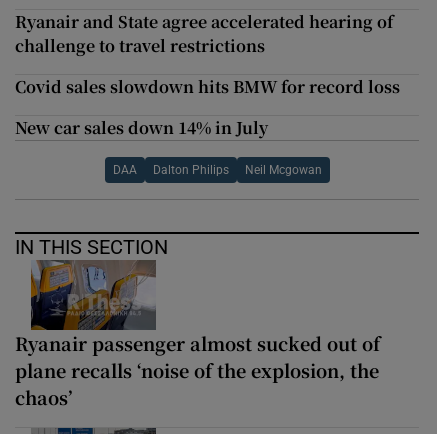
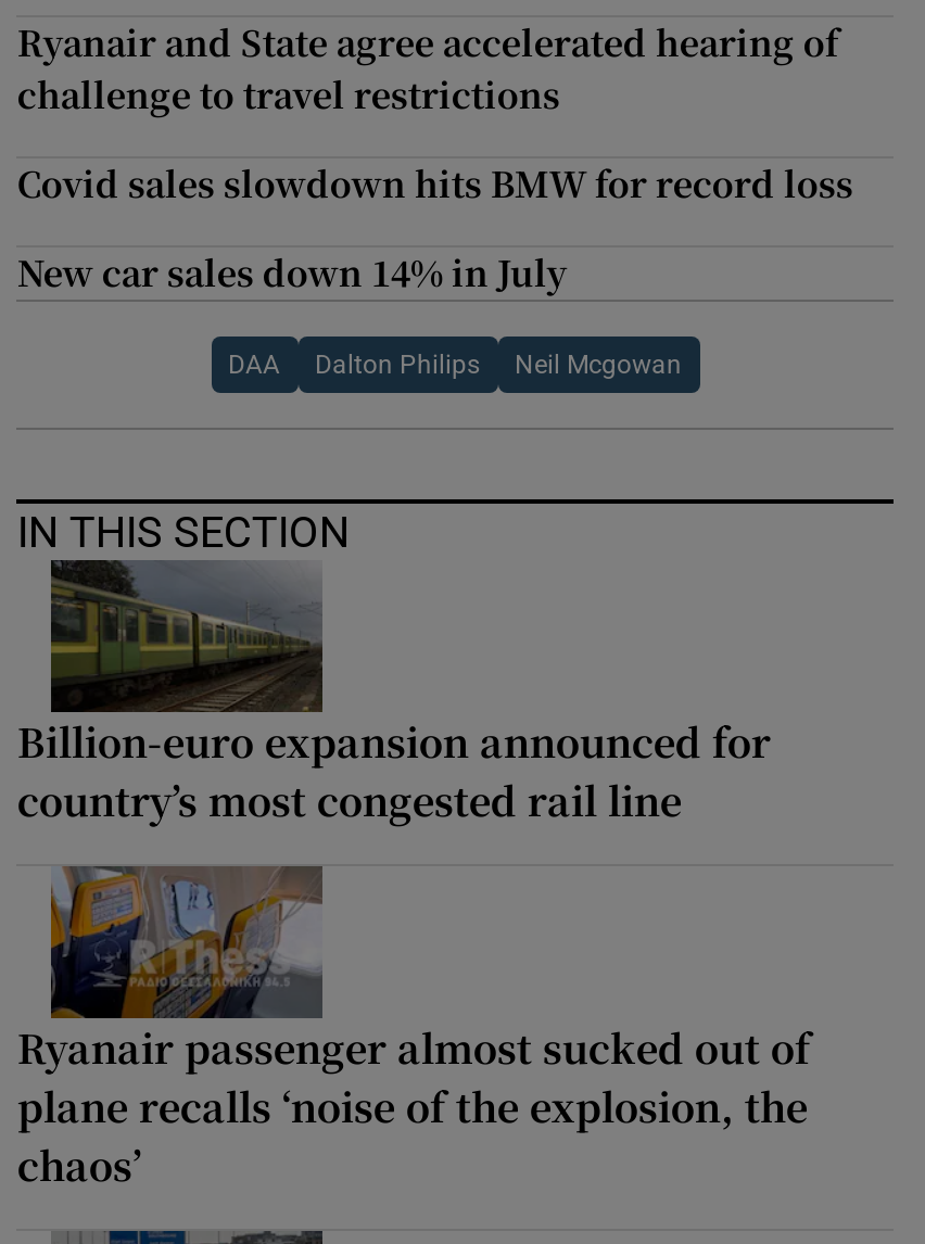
none -> [17,558,771,827] [image] | Billion-euro expansion announced for | country’s most congested rail line

